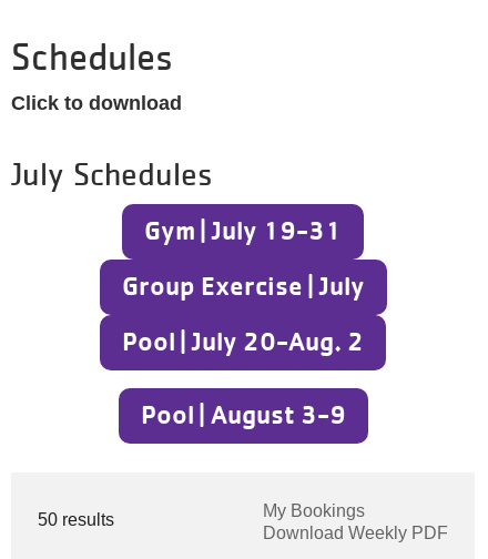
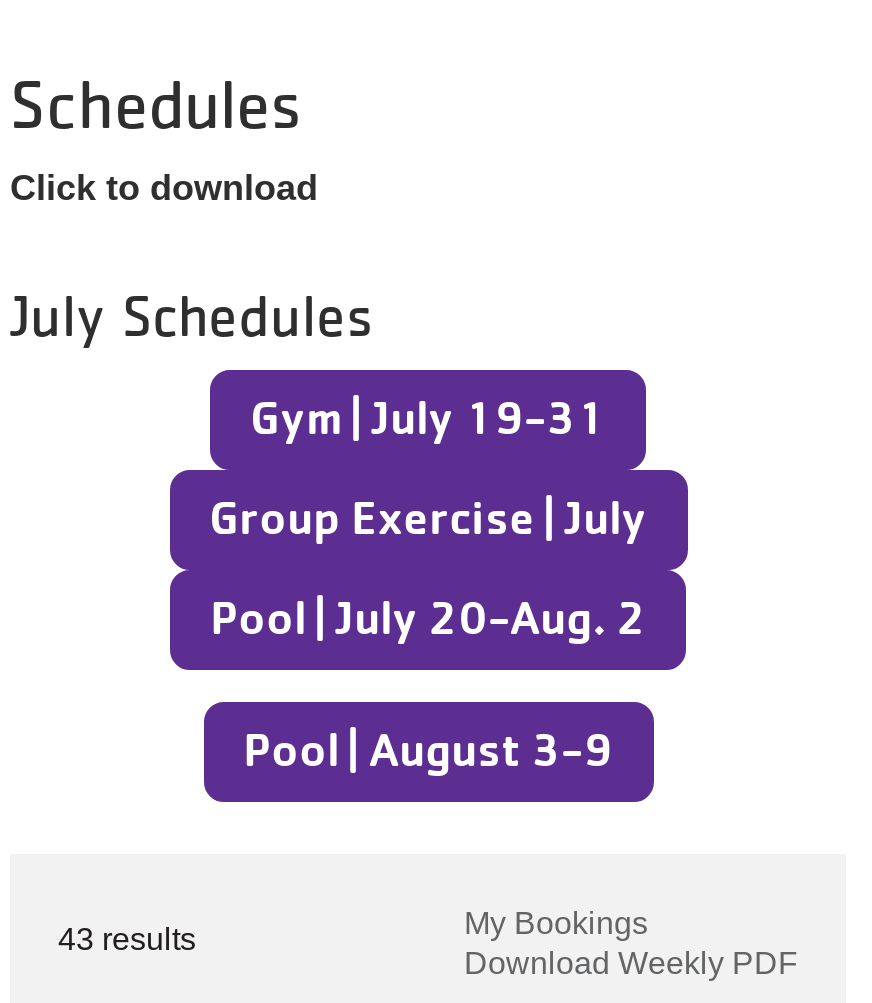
[38,510,114,529] 50 results -> [58,922,196,956] 43 results

